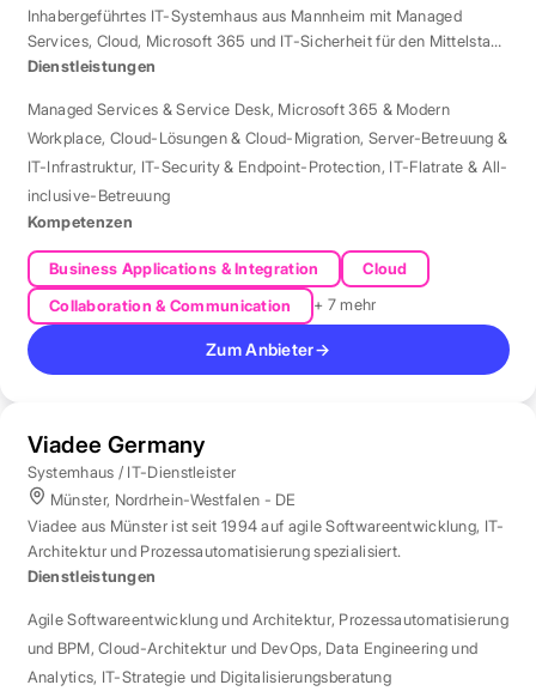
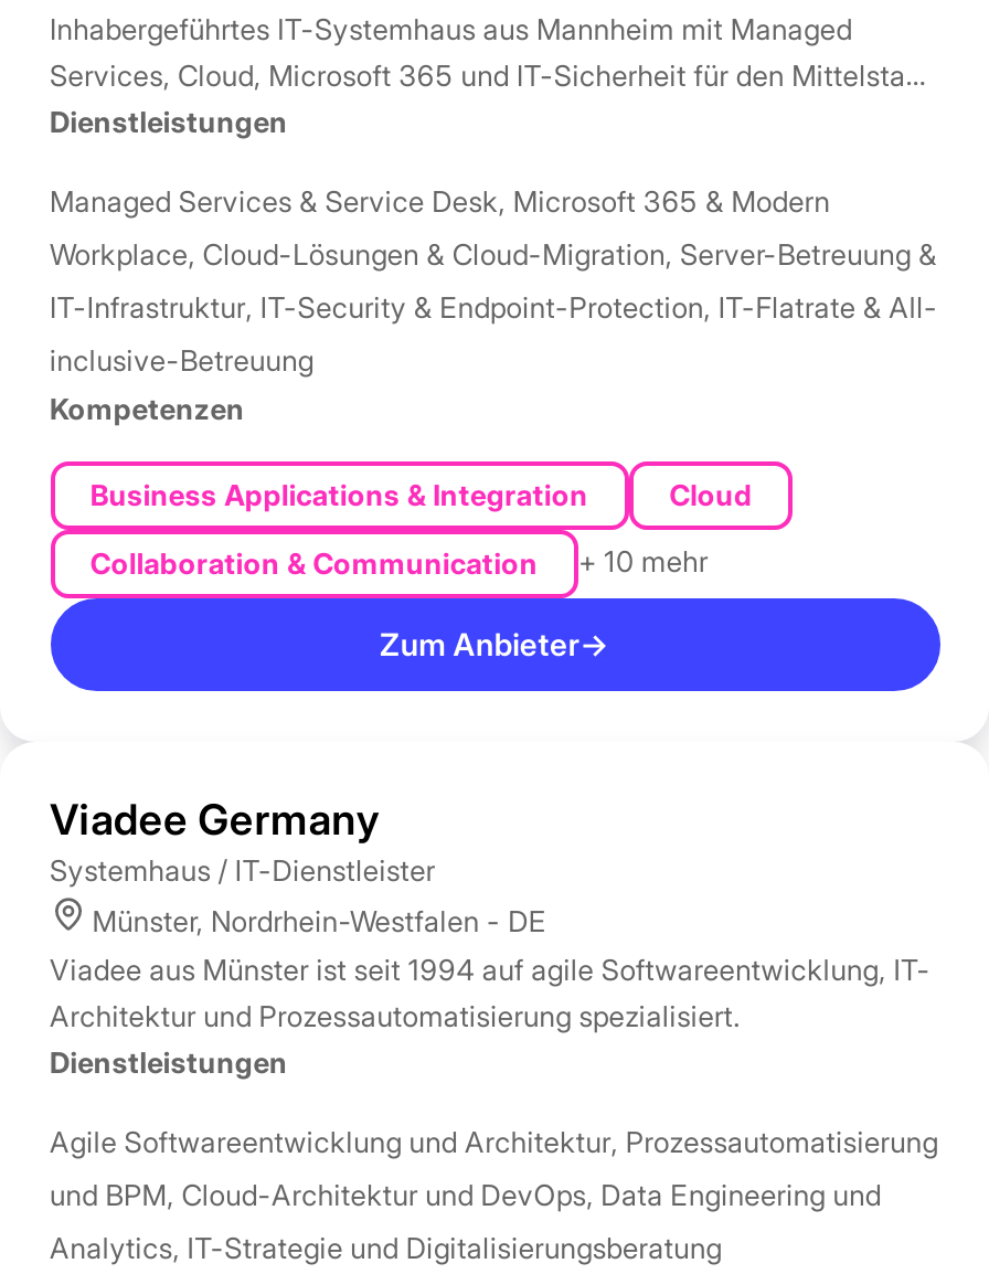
[49,294,376,315] Collaboration & Communication + 7 mehr -> [90,543,708,581] Collaboration & Communication + 10 mehr

